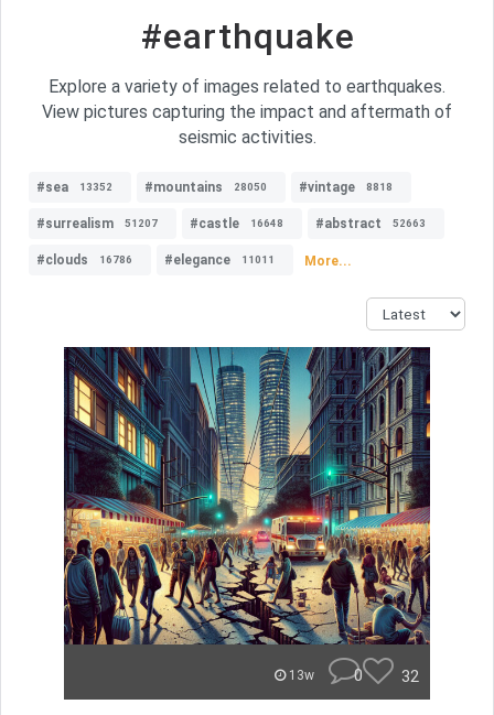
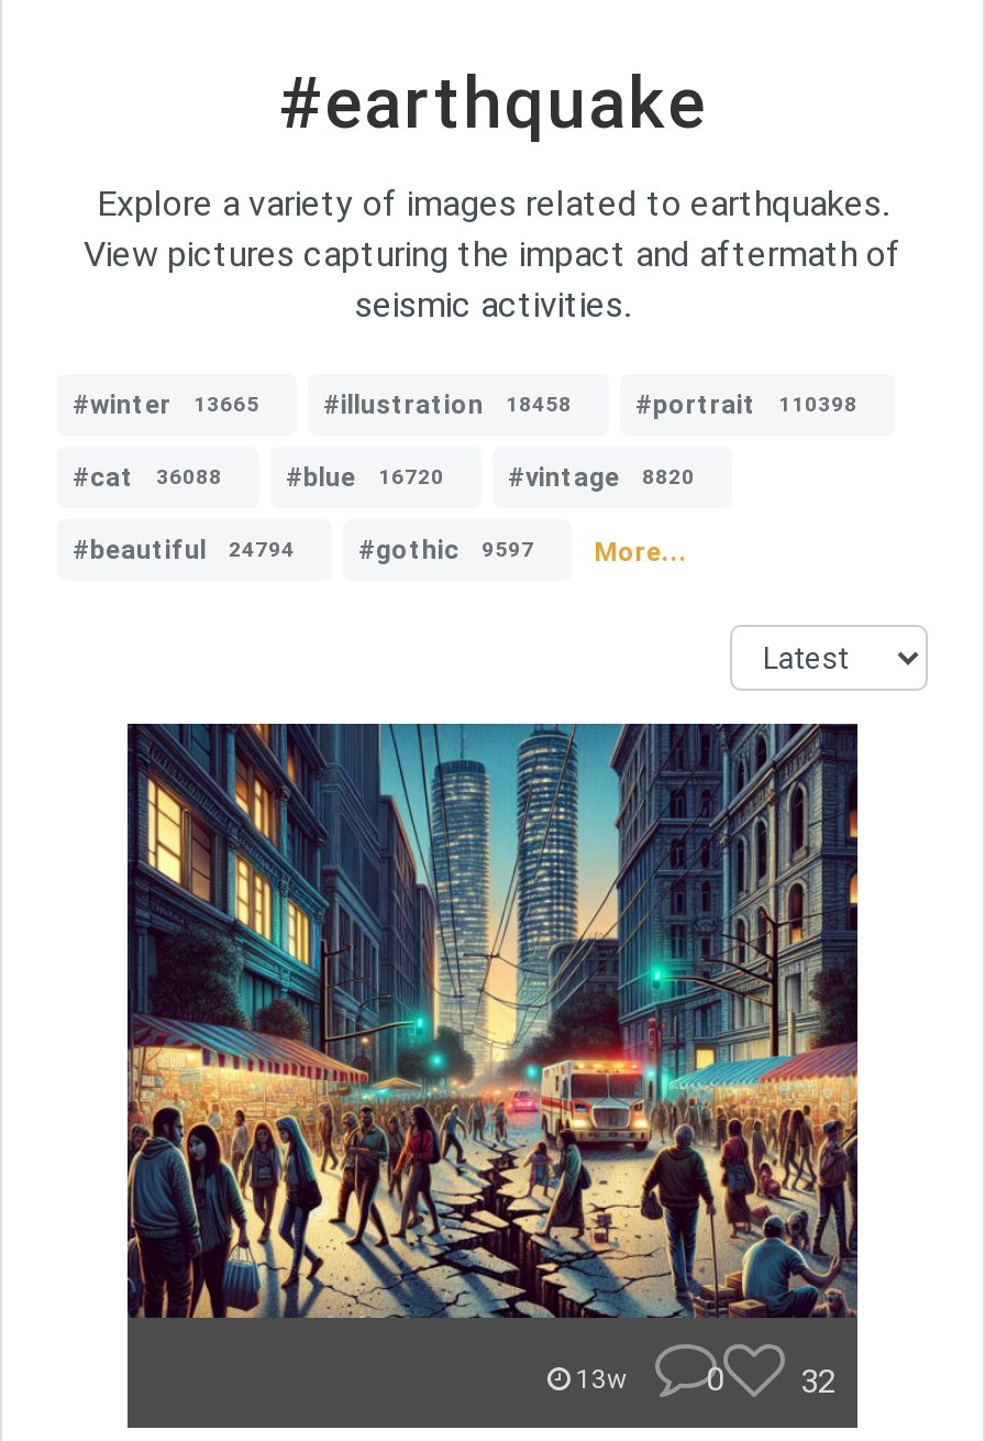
[36,180,267,195] #sea | 13352 | #mountains | 28050 -> [73,389,857,493] #winter | 13665 | #illustration | 18458 | #portrait | 110398 | #cat | 36088 | #blue | 16720
[36,181,426,268] 8818 | #surrealism | 51207 | #castle | 16648 | #abstract | 52663 | #clouds | 16786 | #elegance | 11011 -> [73,464,695,565] 8820 | #beautiful | 24794 | #gothic | 9597
moved [299,180,355,195] -> [508,462,620,493]: #vintage

